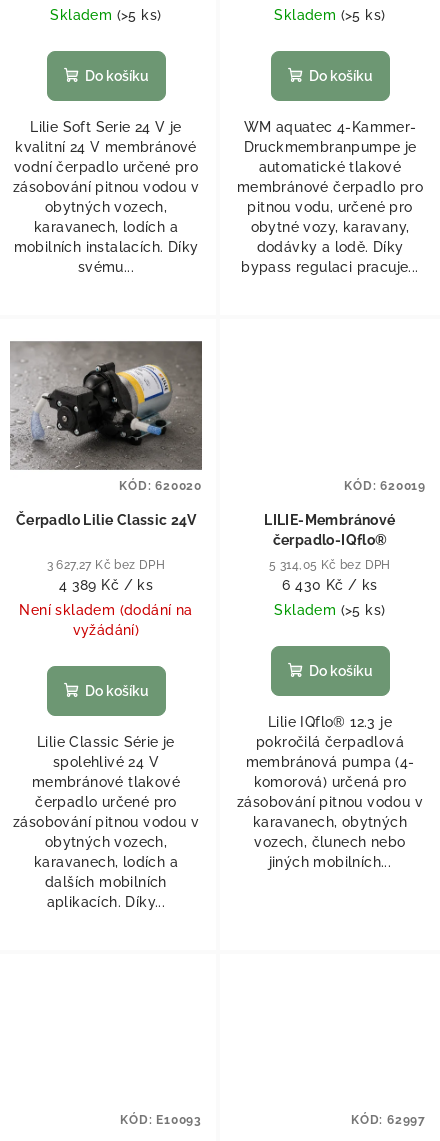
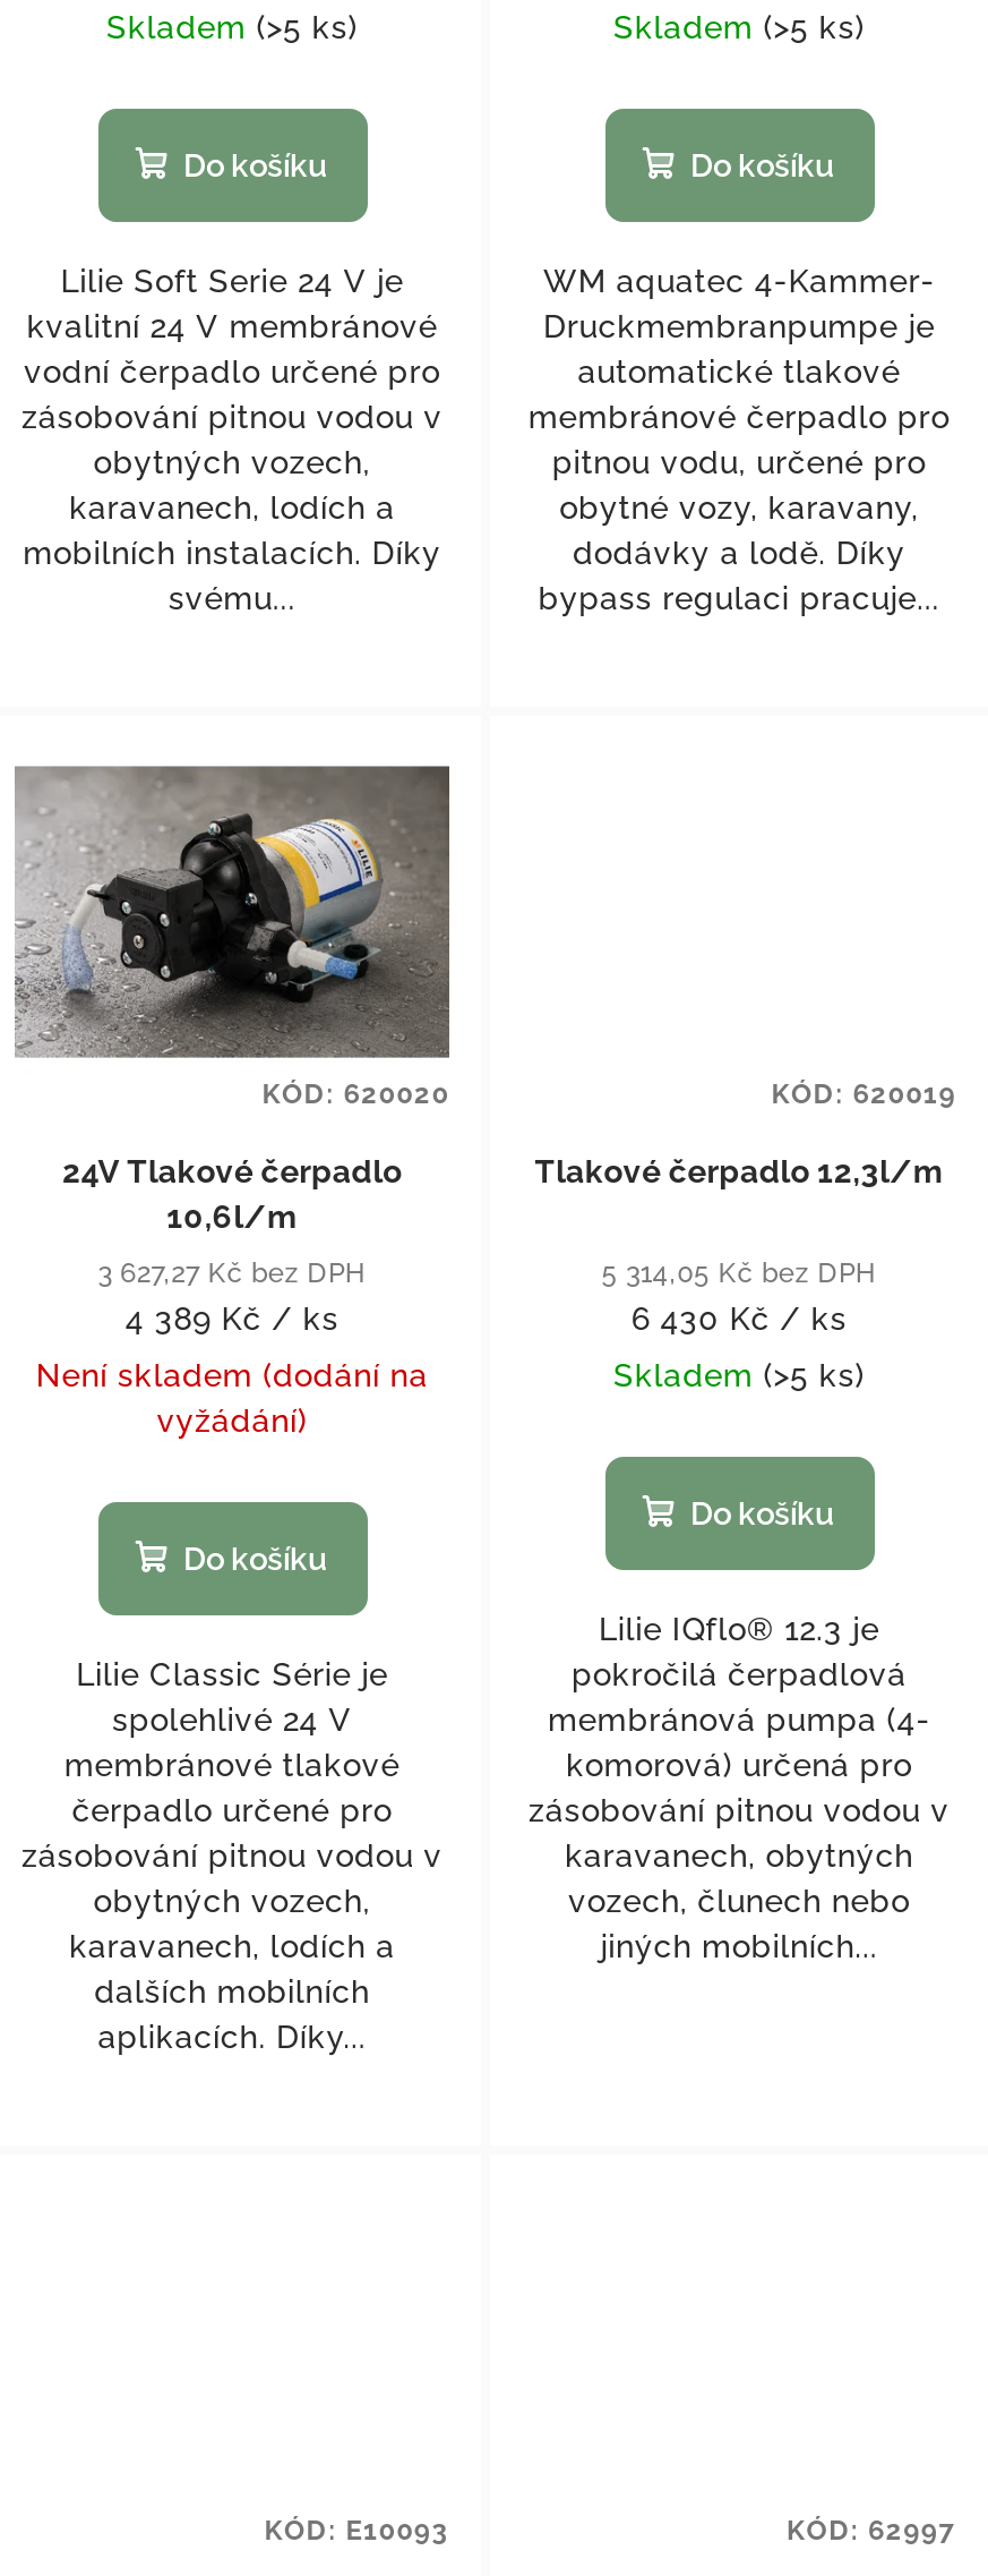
[16,512,196,528] Čerpadlo Lilie Classic 24V -> [62,1153,402,1234] 24V Tlakové čerpadlo | 10,6l/m
[264,512,396,548] LILIE-Membránové | čerpadlo-IQflo® -> [535,1153,943,1189] Tlakové čerpadlo 12,3l/m

